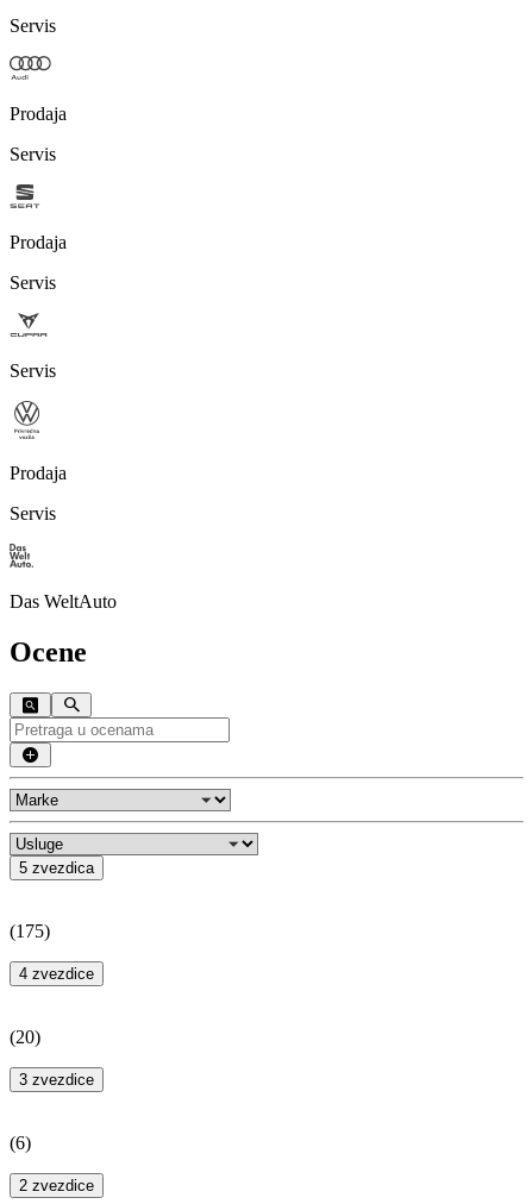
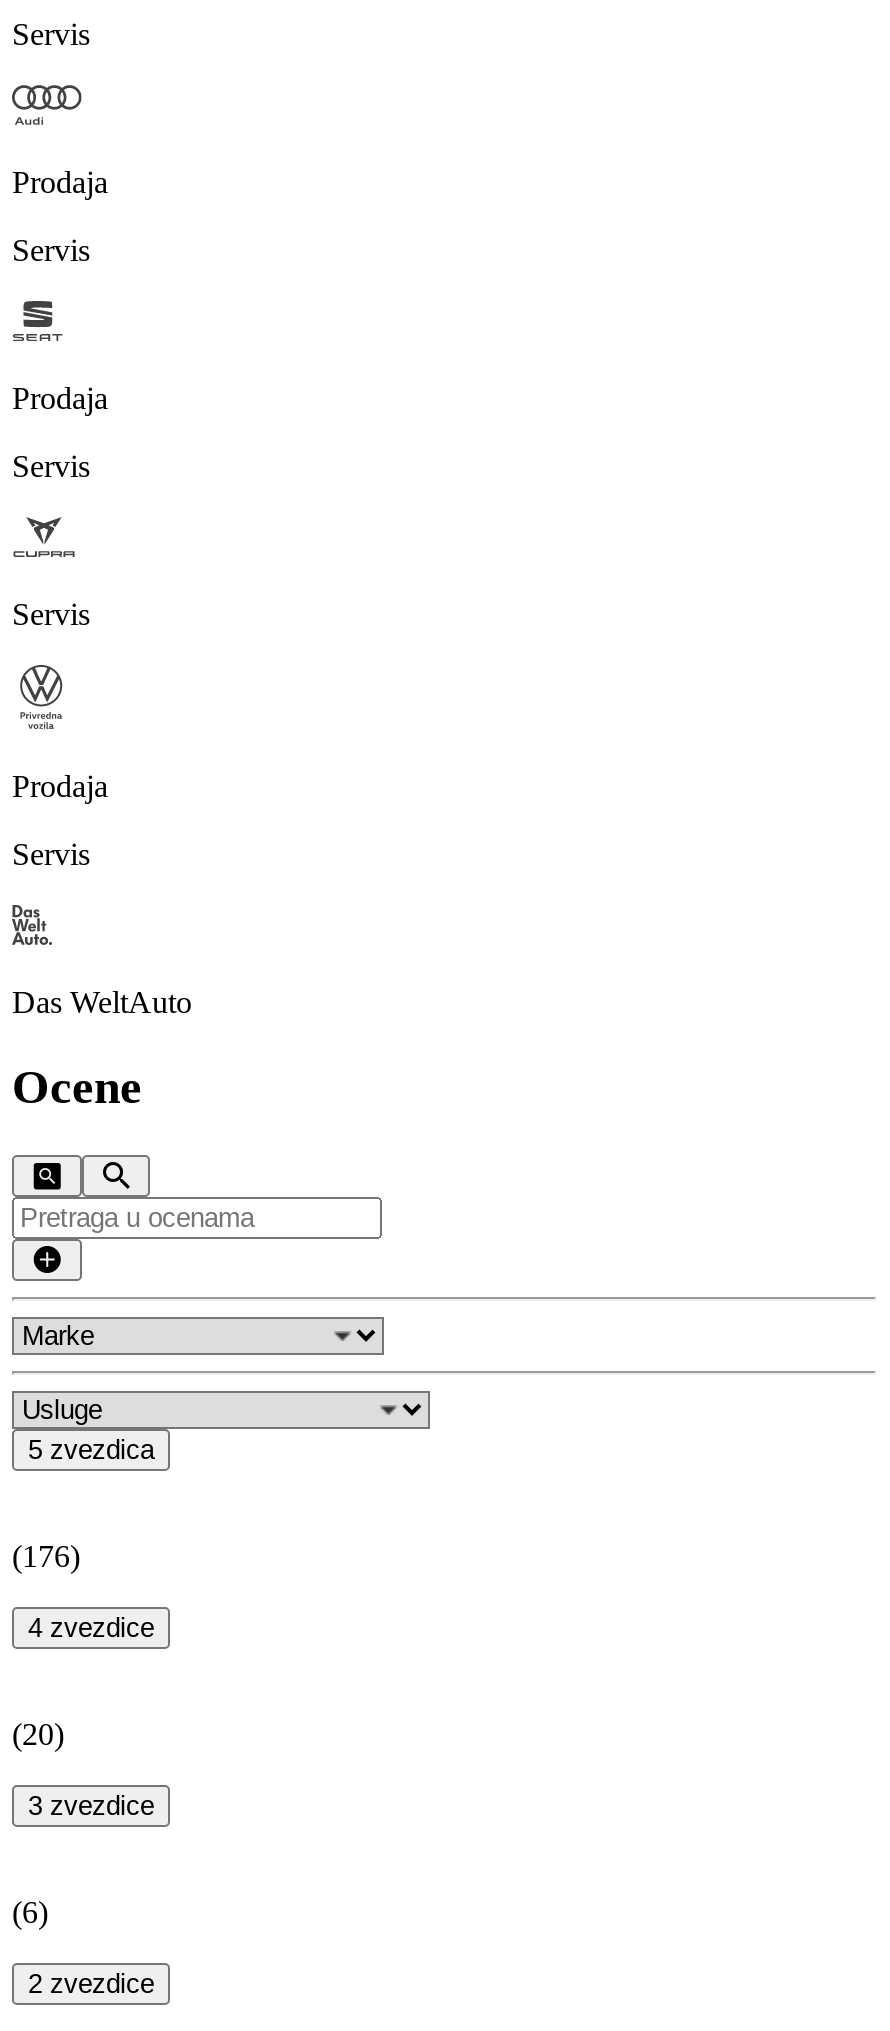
[10,920,50,940] (175) -> [12,1538,80,1572] (176)

